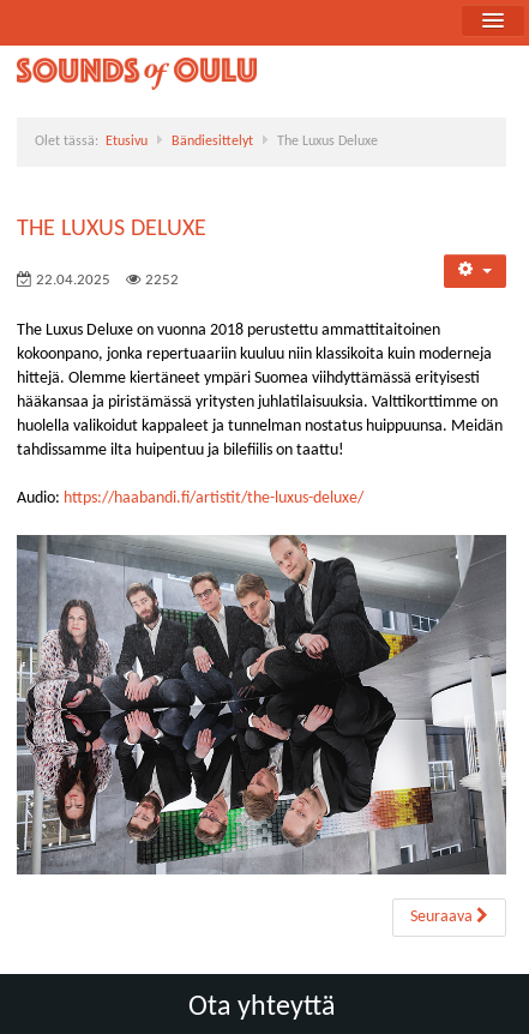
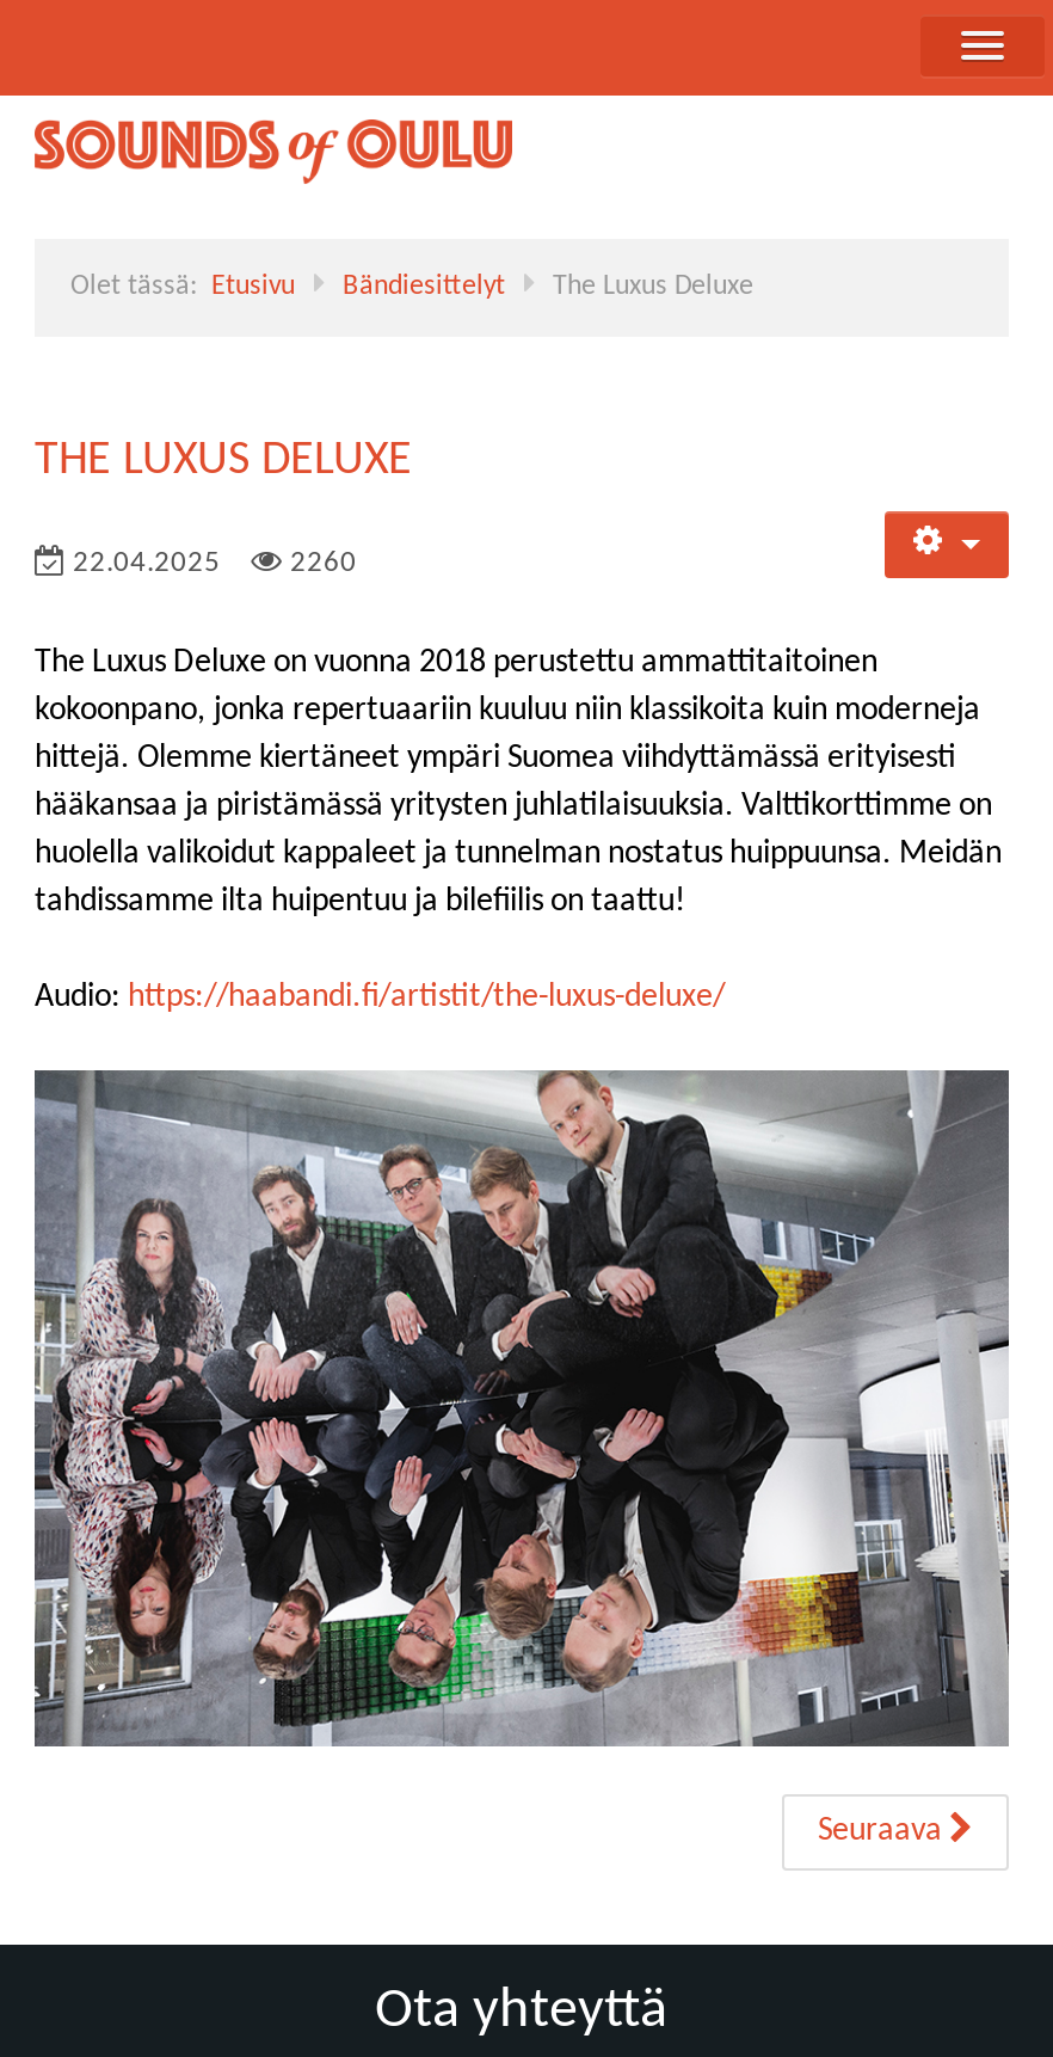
[145,273,179,288] 2252 -> [290,549,357,578] 2260

